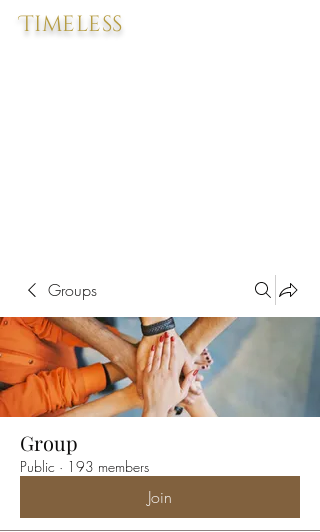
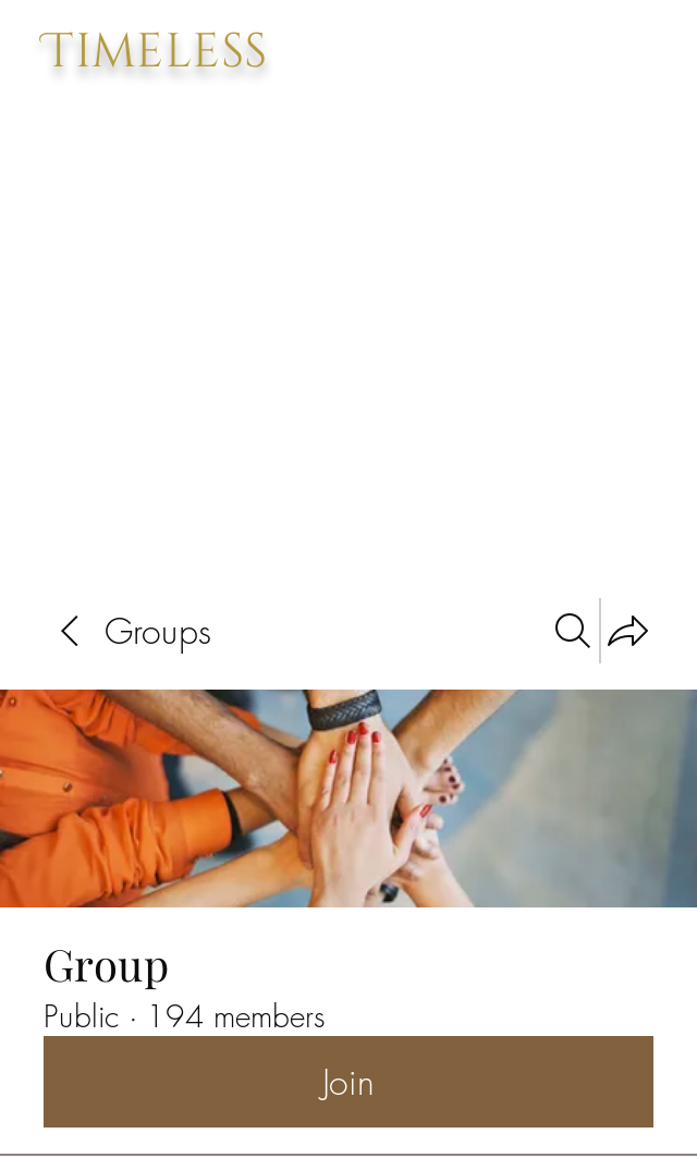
[20,457,149,476] Public · 193 members -> [44,995,325,1036] Public · 194 members

